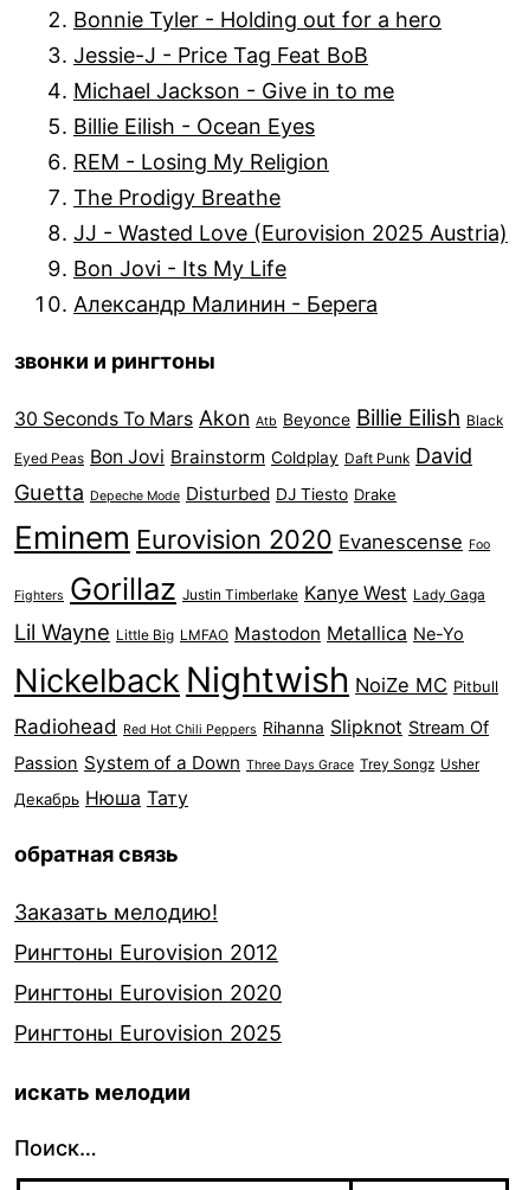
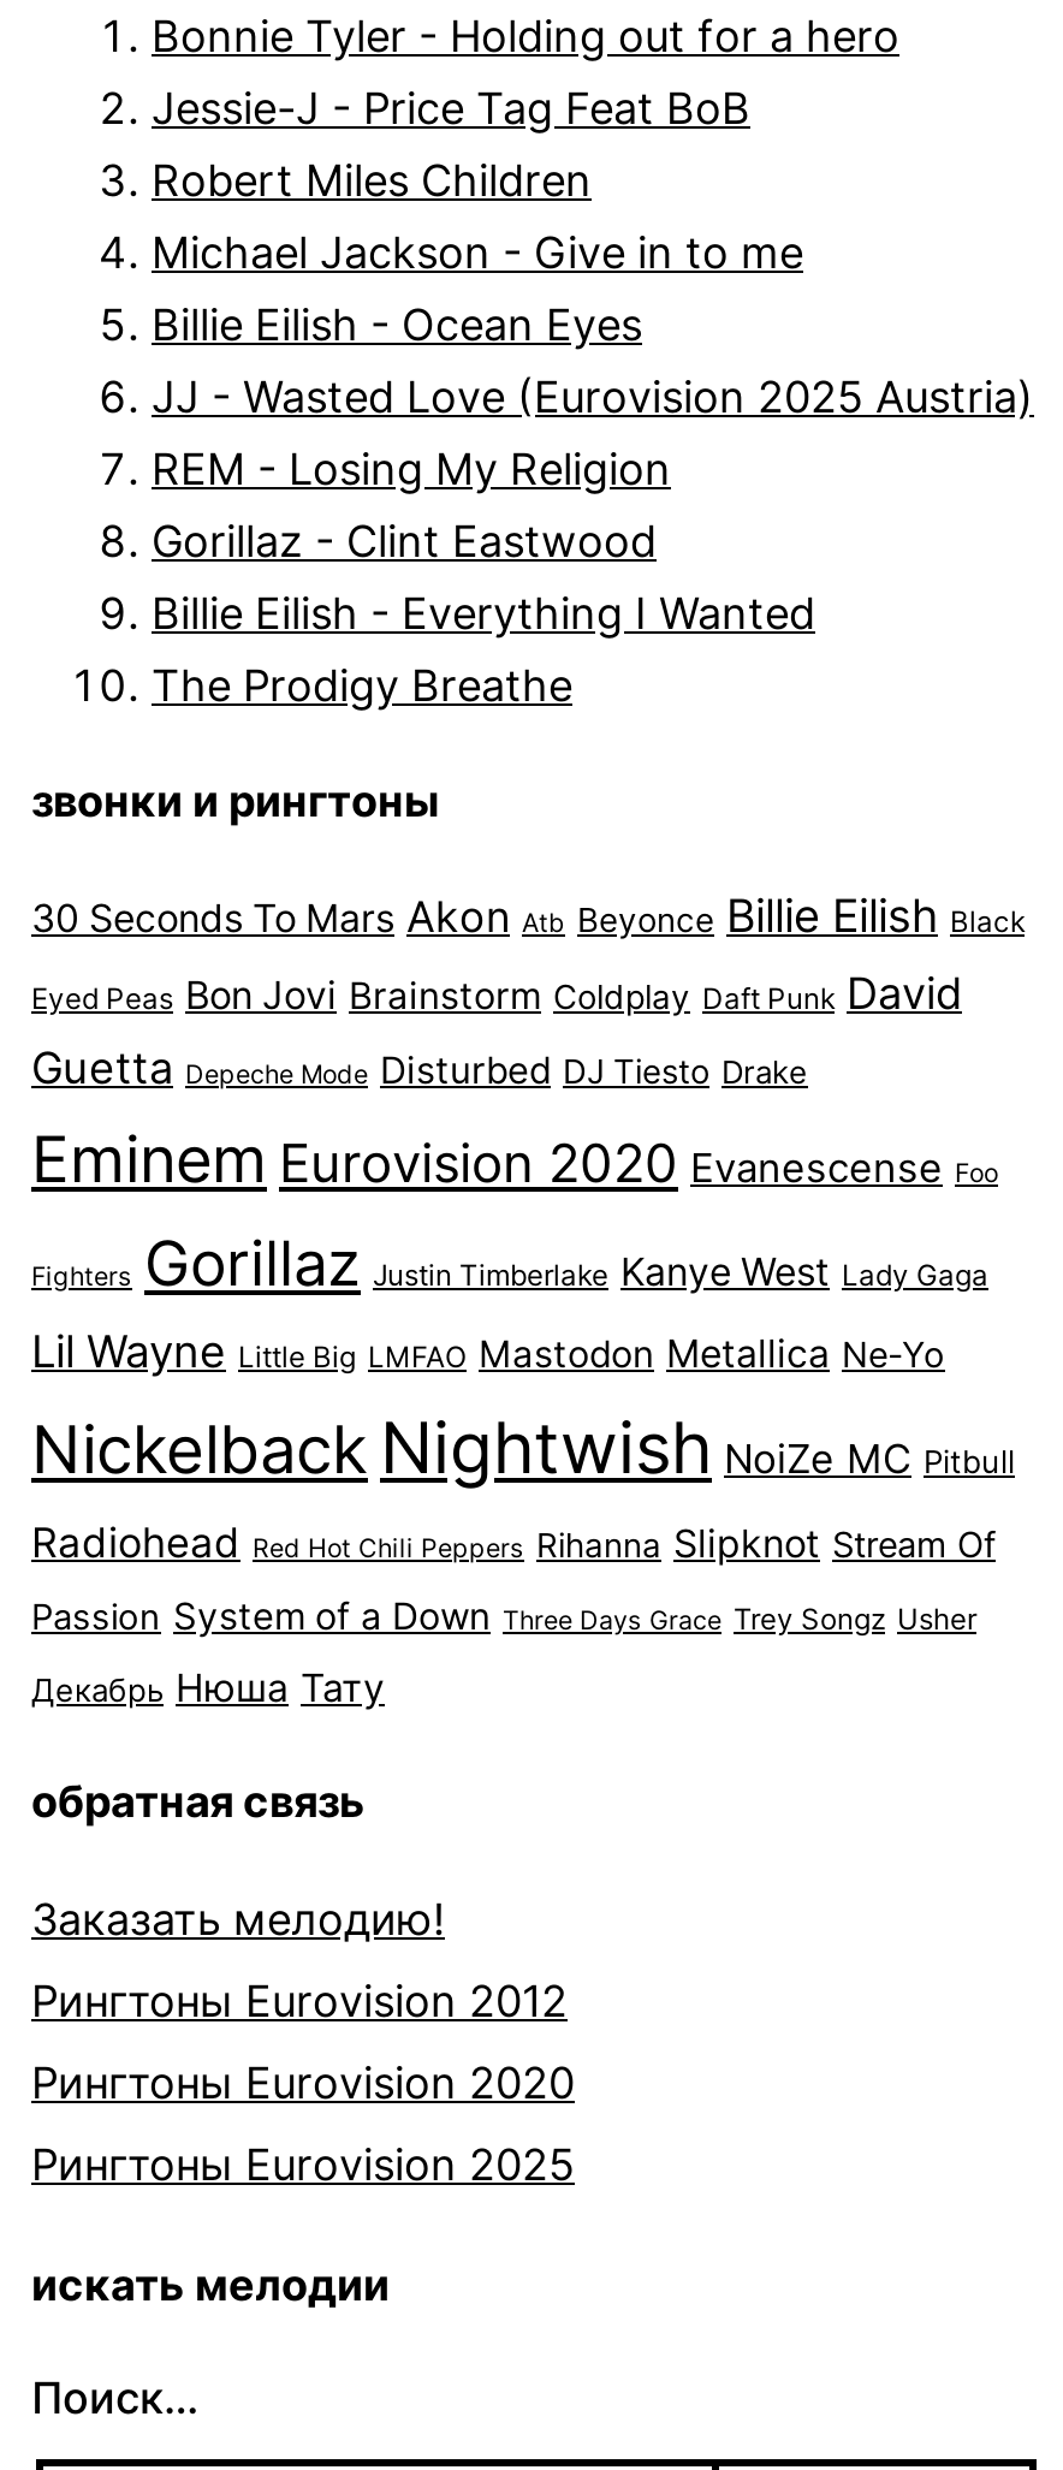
none -> [152,156,592,206] Robert Miles Children
moved [73,150,329,174] -> [152,444,671,495]: REM - Losing My Religion
none -> [152,516,815,639] Gorillaz - Clint Eastwood | Billie Eilish - Everything I Wanted
moved [73,185,281,210] -> [152,661,572,711]: The Prodigy Breathe
moved [73,221,508,246] -> [152,372,1034,423]: JJ - Wasted Love (Eurovision 2025 Austria)
[73,256,378,317] Bon Jovi - Its My Life | Александр Малинин - Берега -> none

